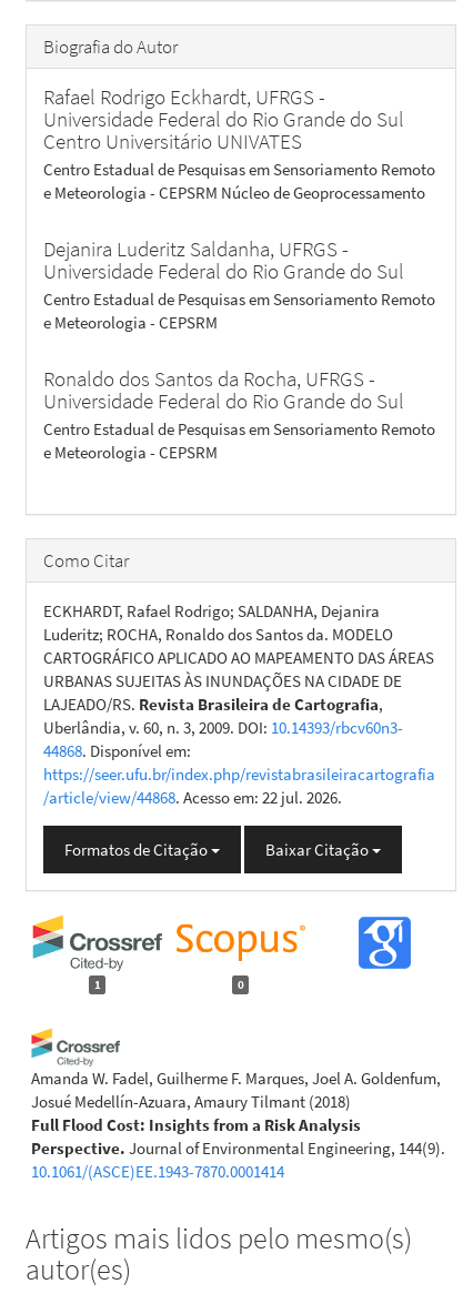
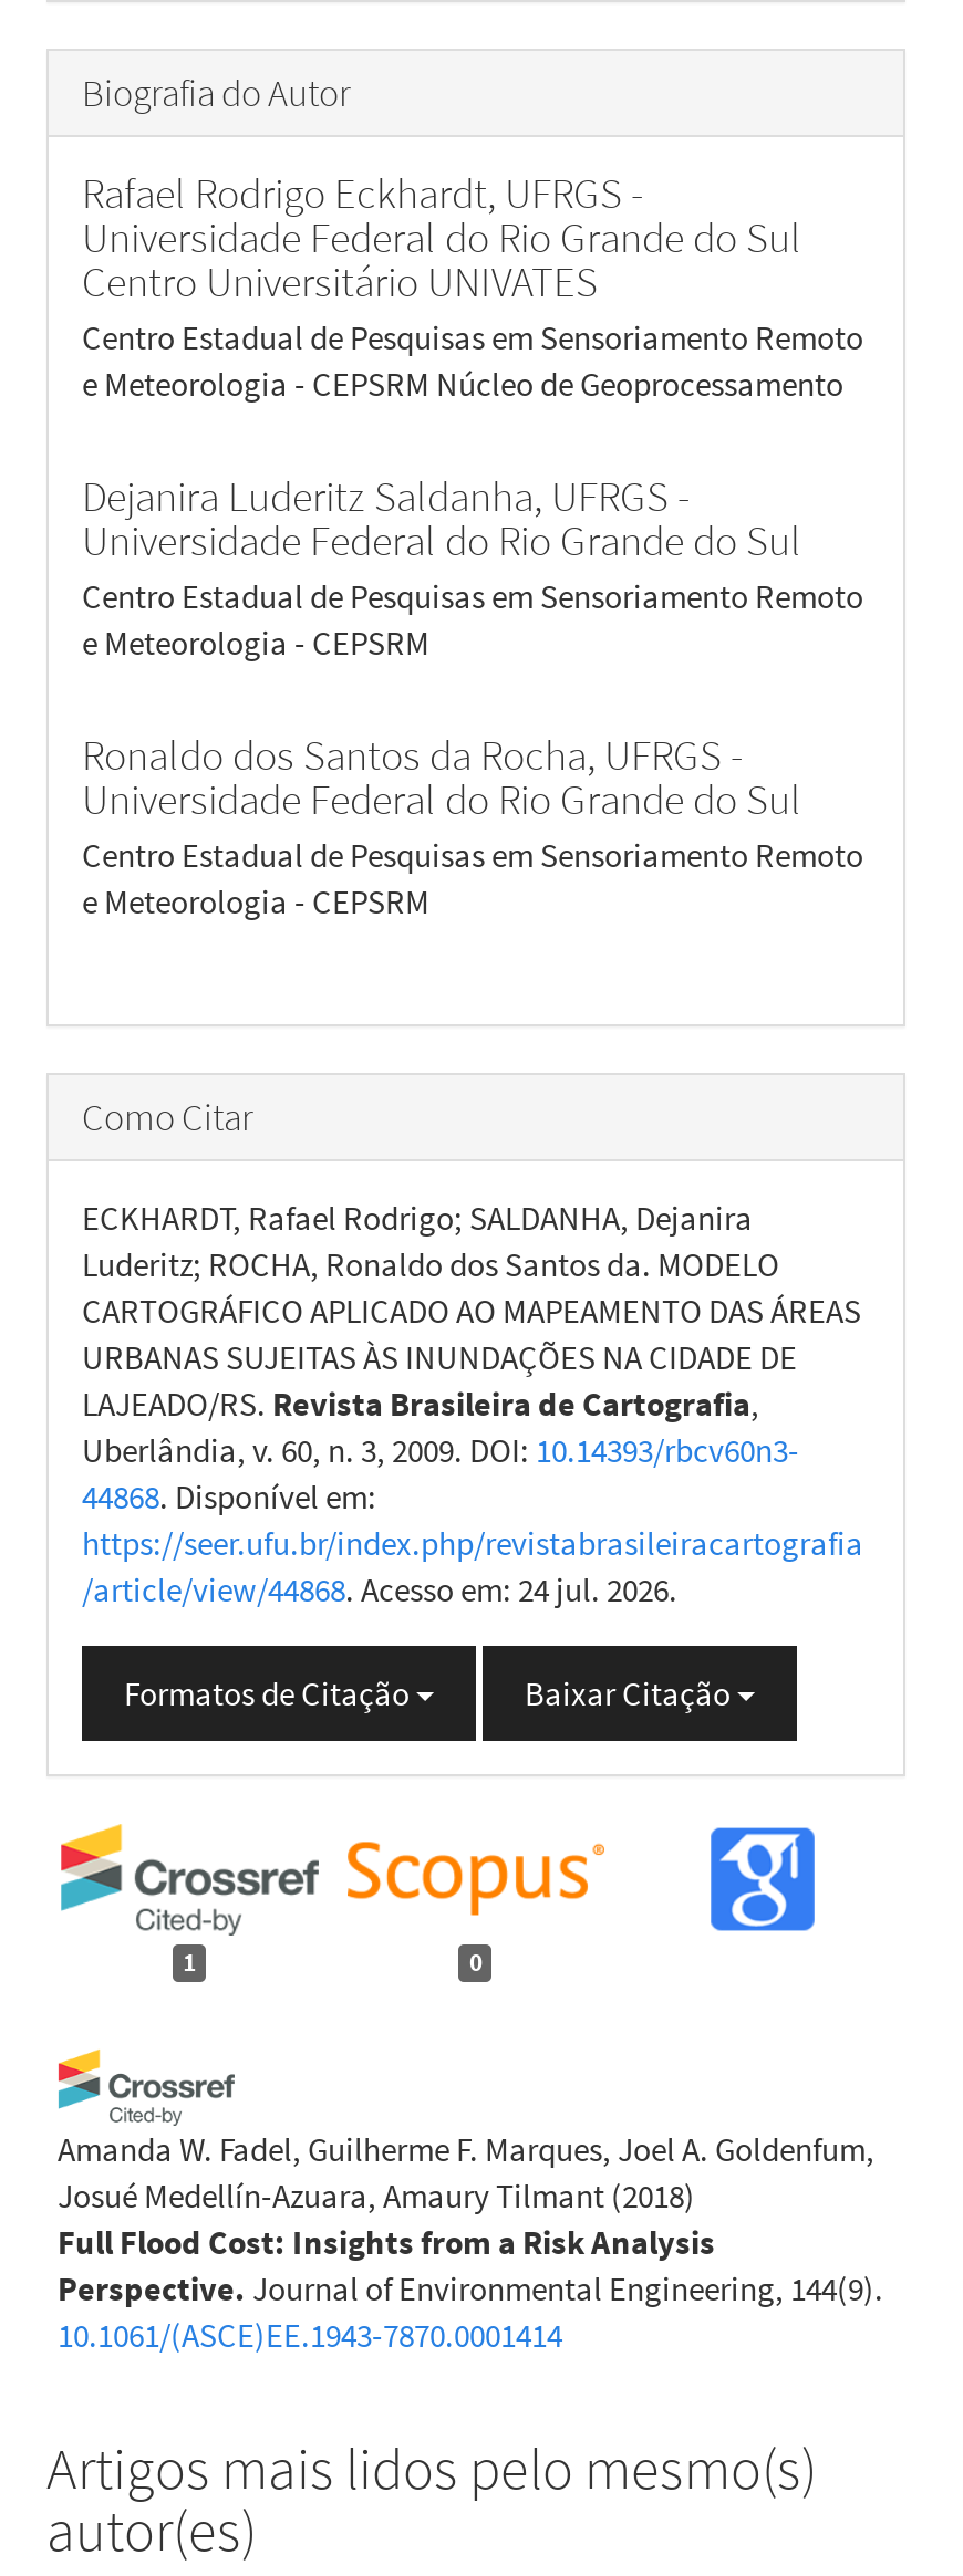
[43,786,342,807] /article/view/44868. Acesso em: 22 jul. 2026. -> [82,1567,677,1609] /article/view/44868. Acesso em: 24 jul. 2026.

